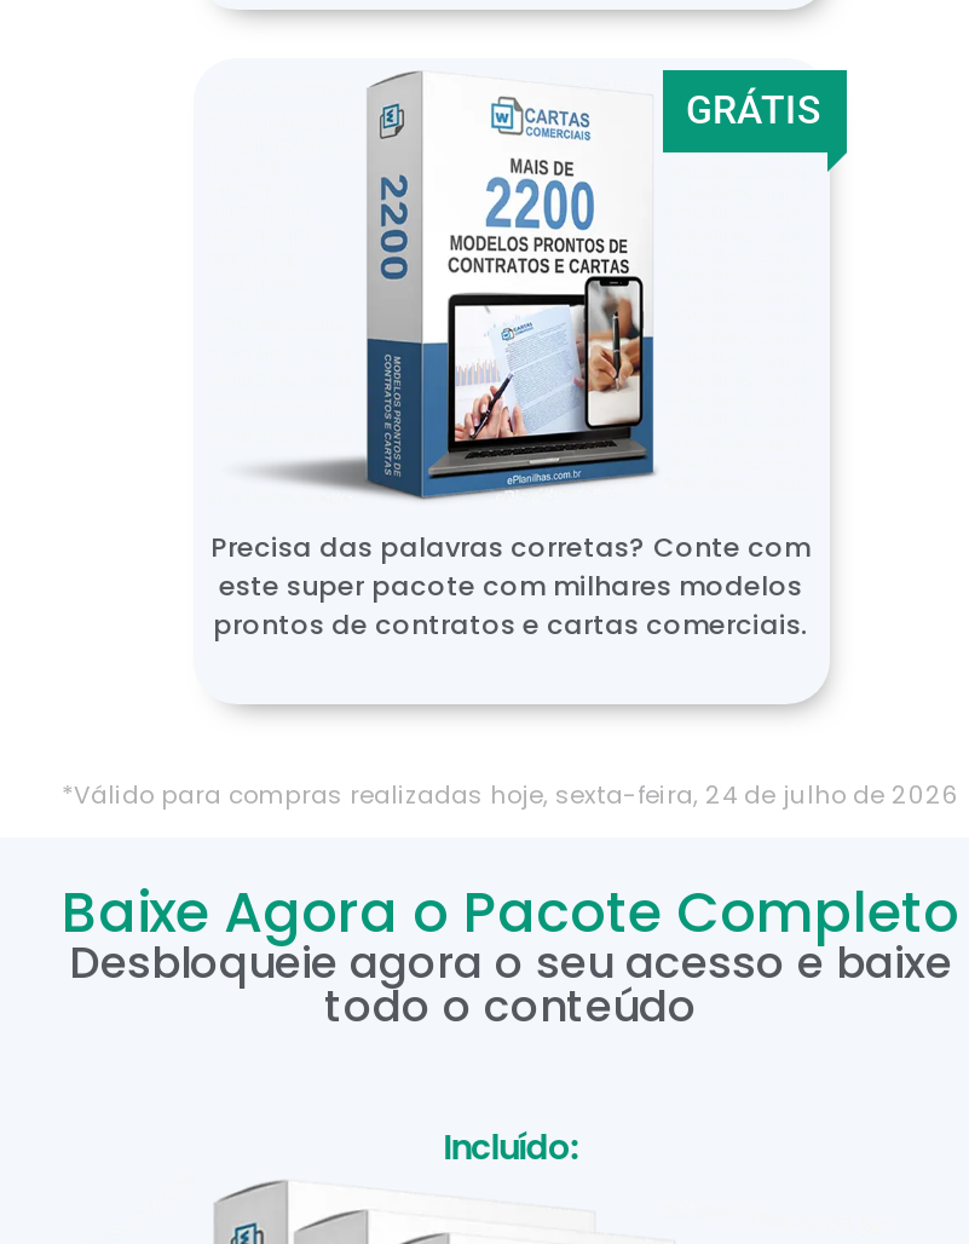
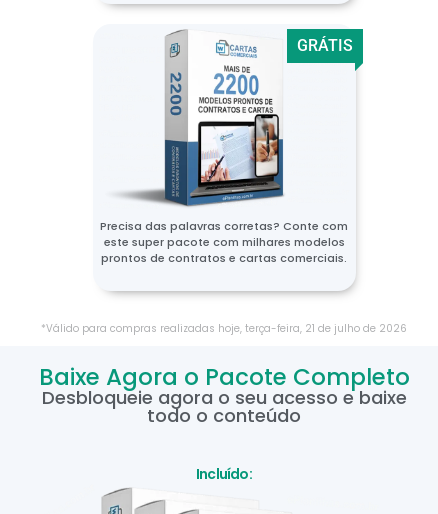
[62,776,959,812] *Válido para compras realizadas hoje, sexta-feira, 24 de julho de 2026 -> [41,320,407,335] *Válido para compras realizadas hoje, terça-feira, 21 de julho de 2026

